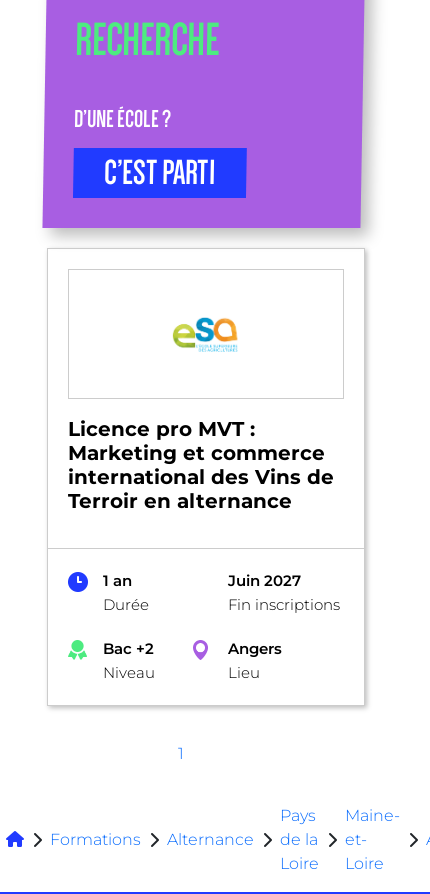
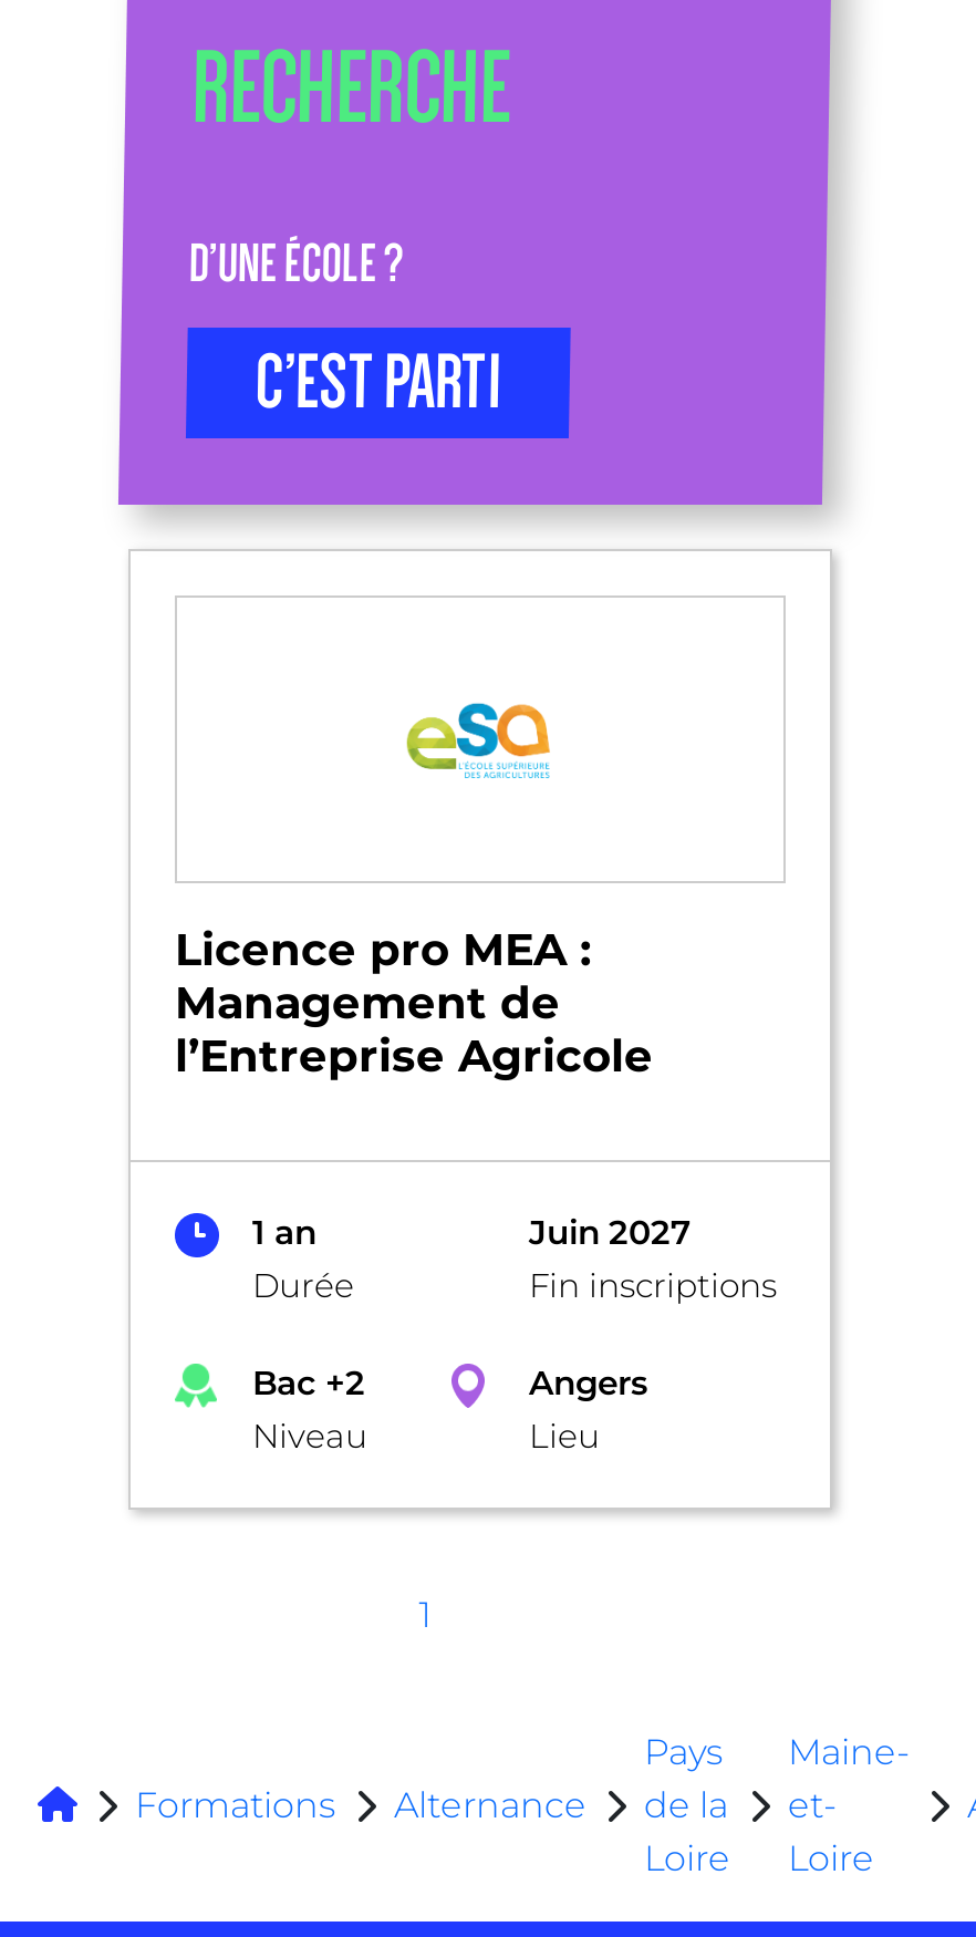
[68,417,334,513] Licence pro MVT : | Marketing et commerce | international des Vins de | Terroir en alternance -> [175,922,653,1082] Licence pro MEA : | Management de | l’Entreprise Agricole

